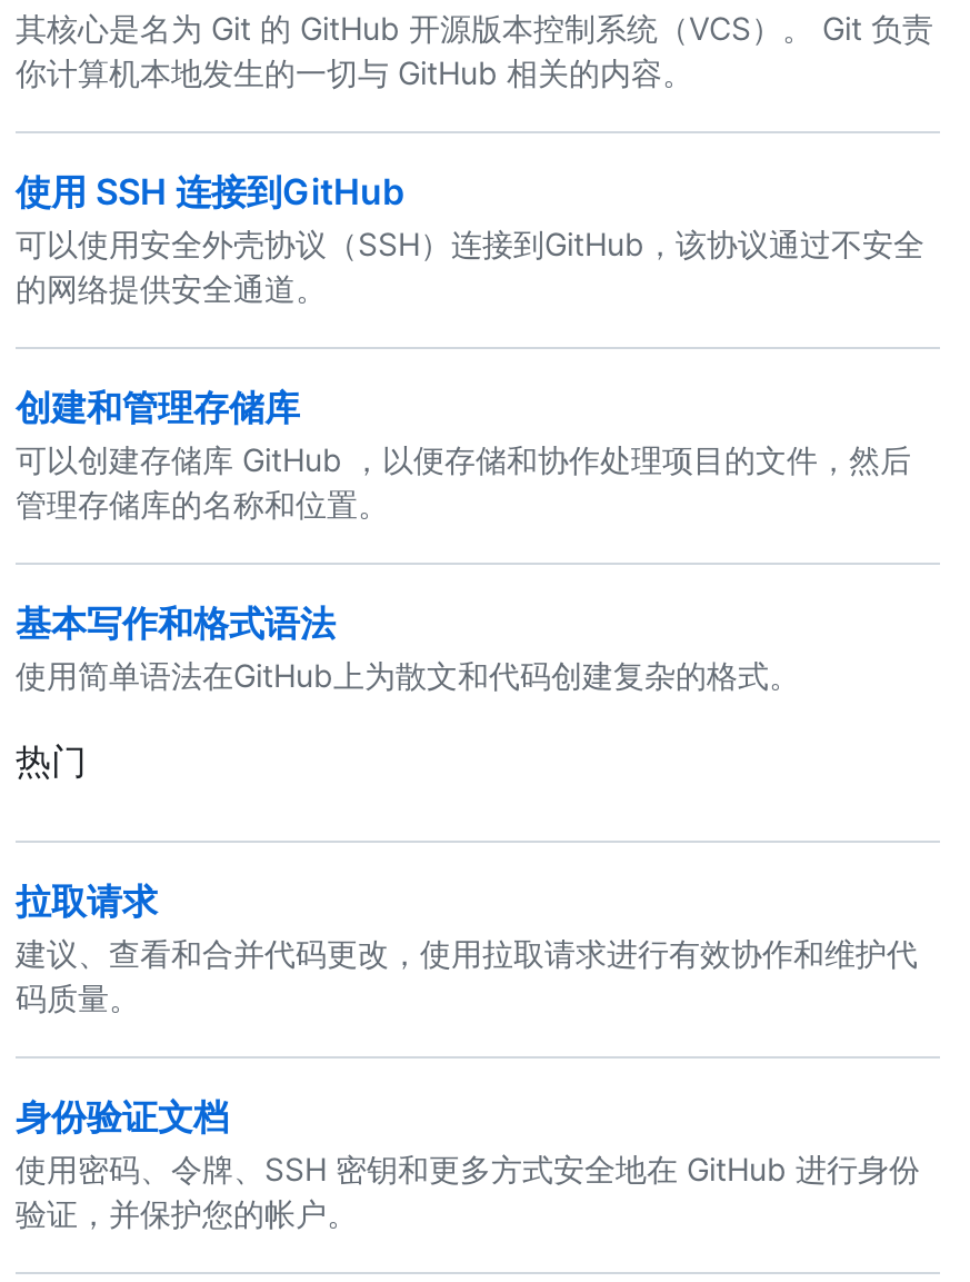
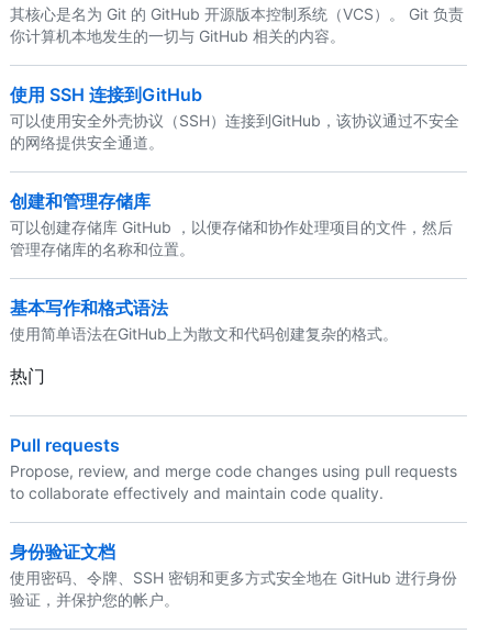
[16,878,918,1016] 拉取请求 | 建议、查看和合并代码更改，使用拉取请求进行有效协作和维护代 | 码质量。 -> [10,434,457,502] Pull requests | Propose, review, and merge code changes using pull requests | to collaborate effectively and maintain code quality.

